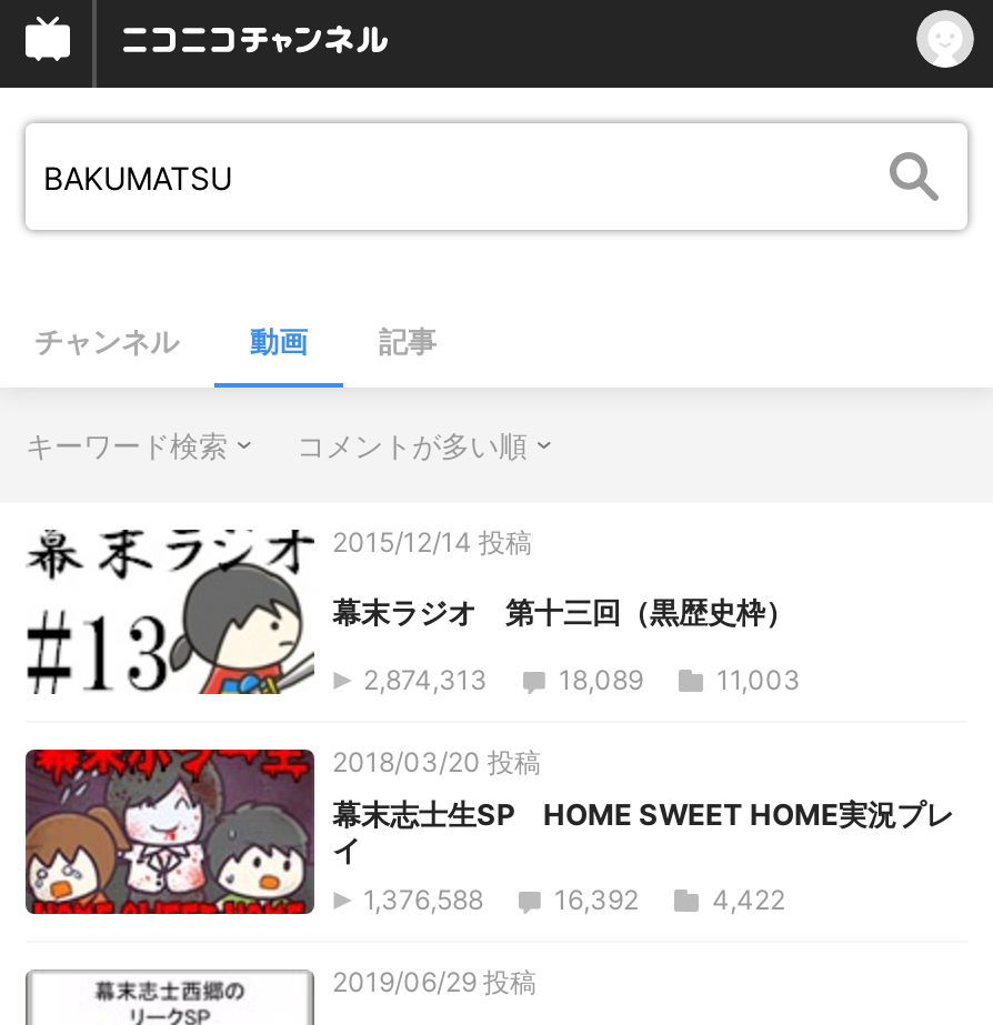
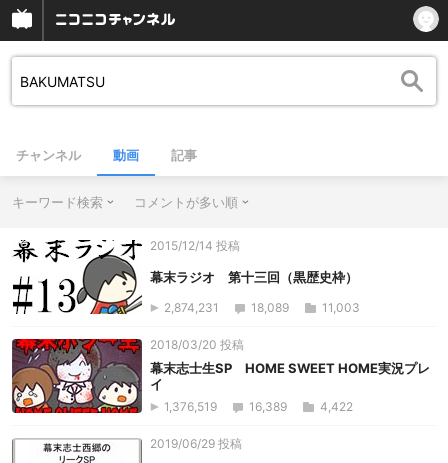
[363,663,488,696] 2,874,313 -> [164,300,219,315] 2,874,231
[363,883,483,916] 1,376,588 -> [164,399,217,414] 1,376,519
[554,883,639,916] 16,392 -> [249,399,287,414] 16,389

